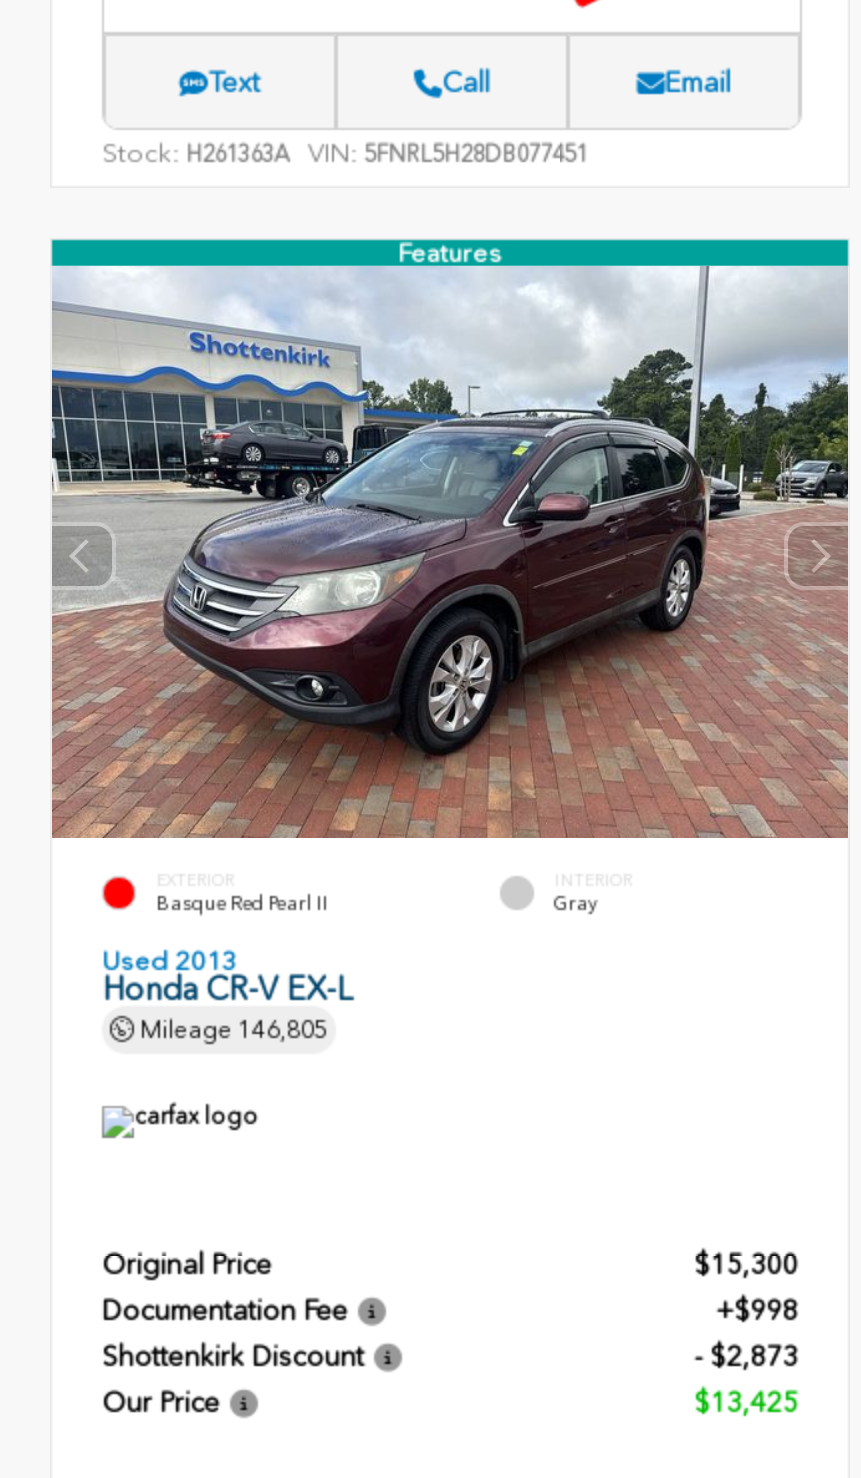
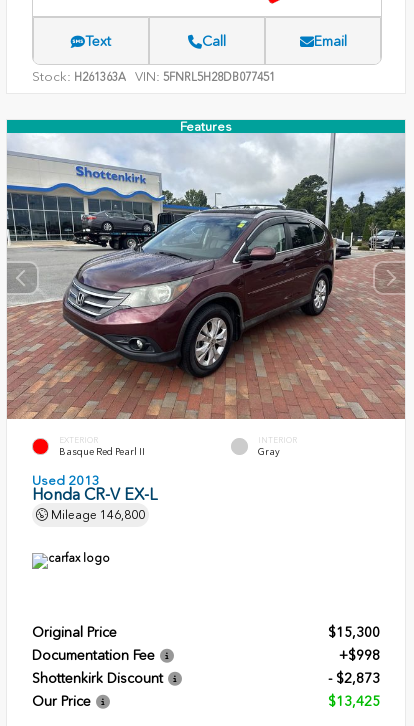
[134,1014,328,1042] Mileage 146,805 -> [48,507,145,521] Mileage 146,800

